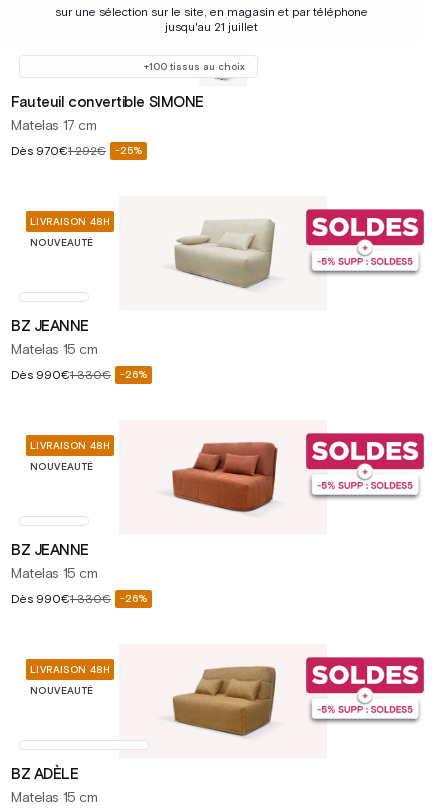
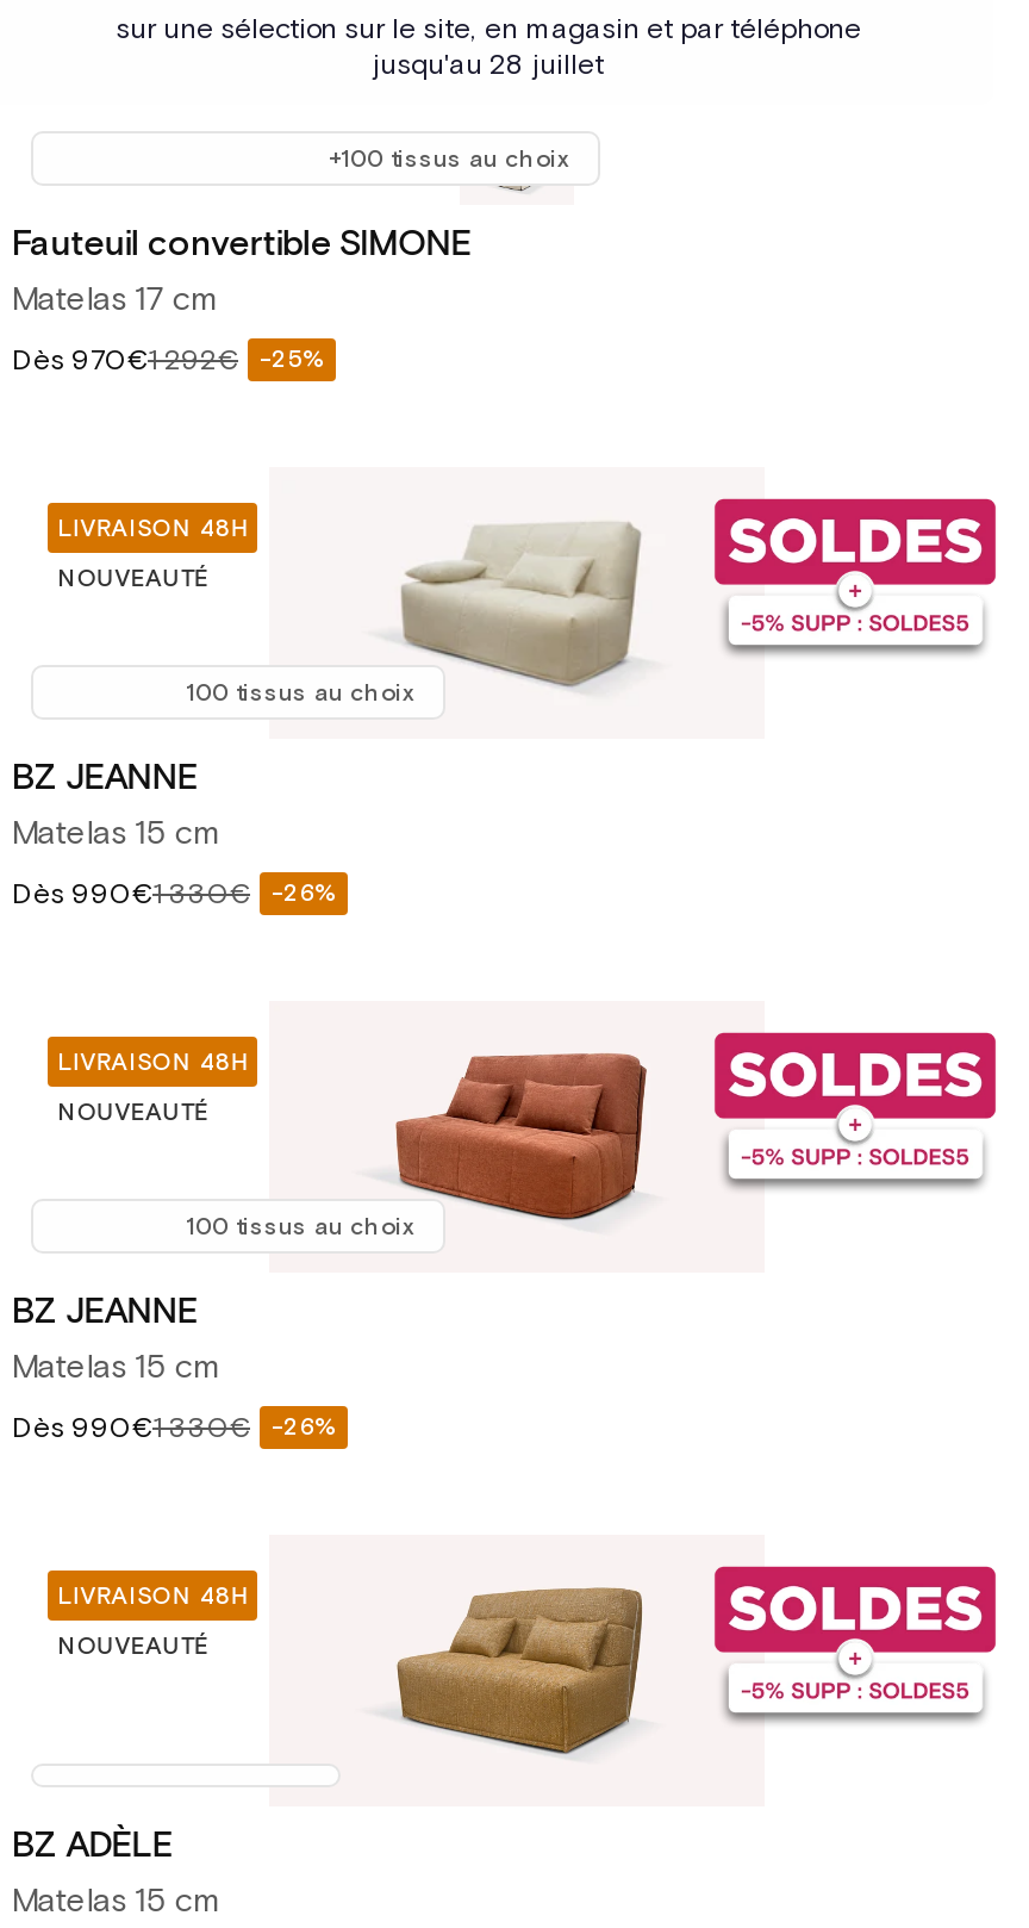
[164,19,257,34] jusqu'au 21 juillet -> [373,45,604,81] jusqu'au 28 juillet
none -> [186,677,414,708] 100 tissus au choix
none -> [186,1211,414,1242] 100 tissus au choix

